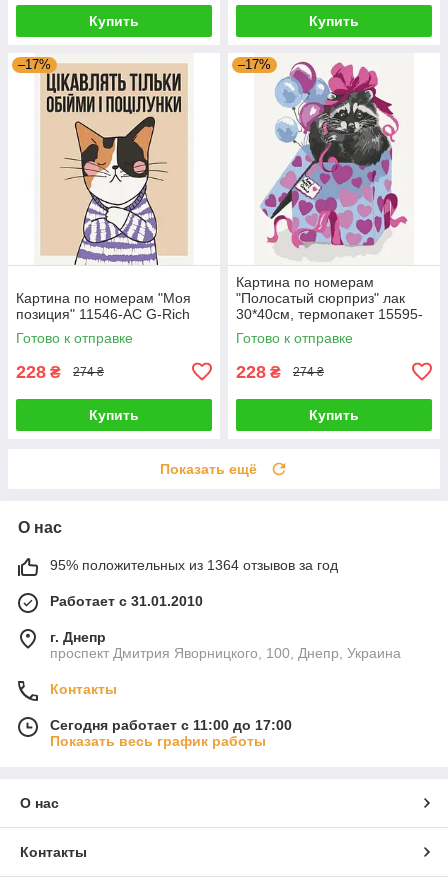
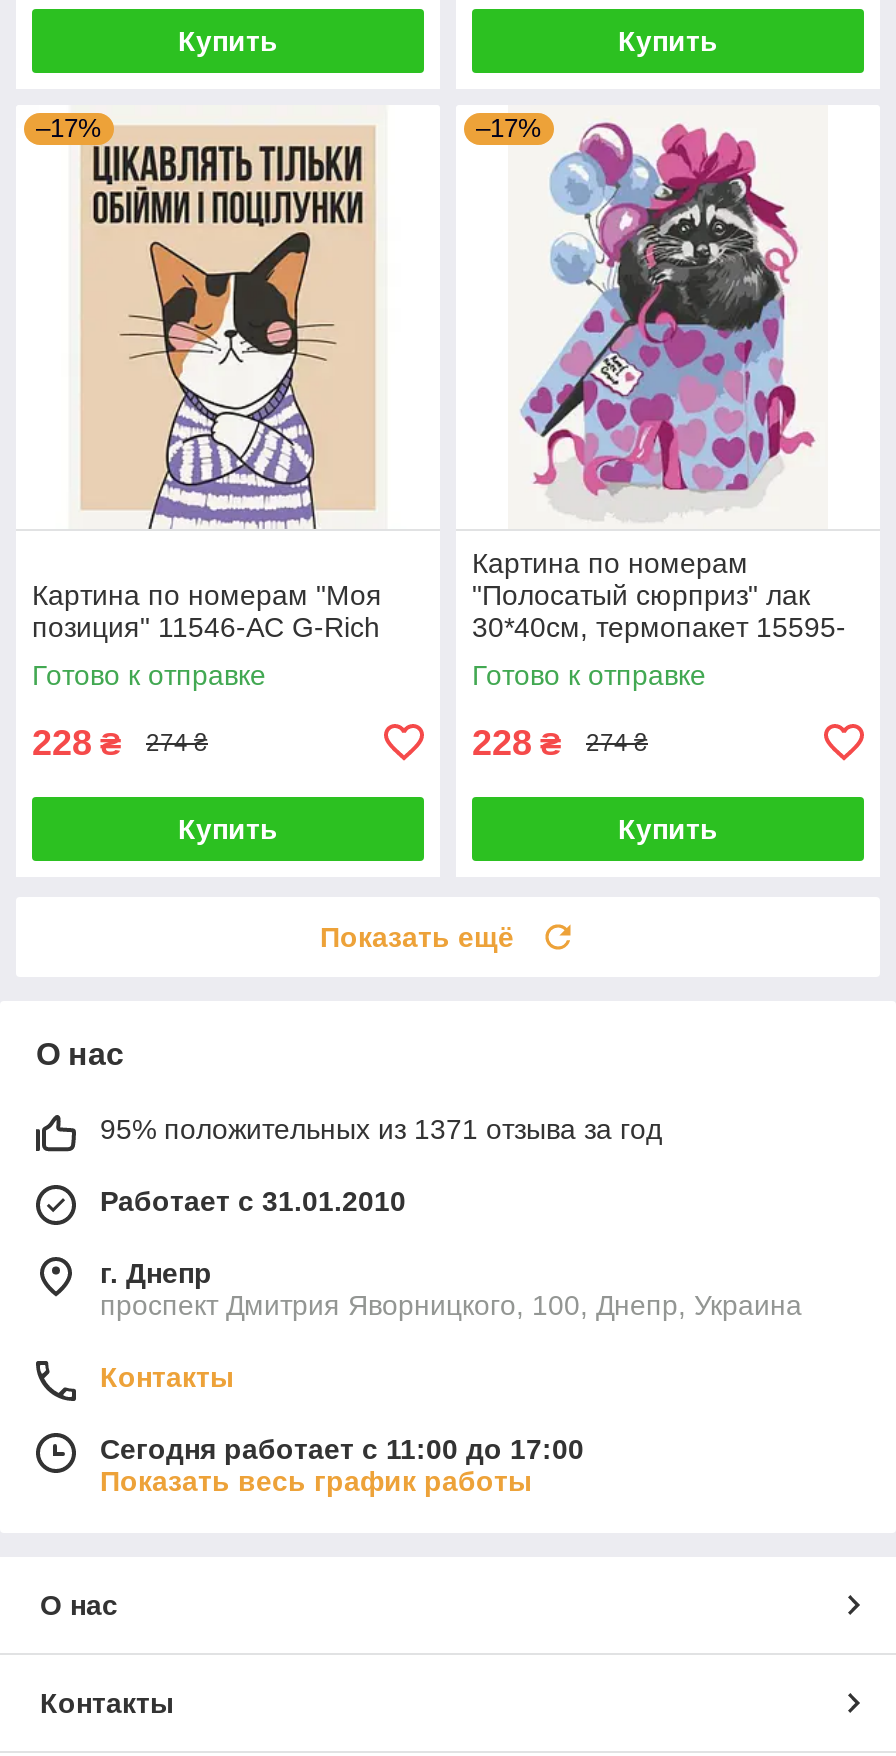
[50,557,338,573] 95% положительных из 1364 отзывов за год -> [100,1113,662,1145] 95% положительных из 1371 отзыва за год

